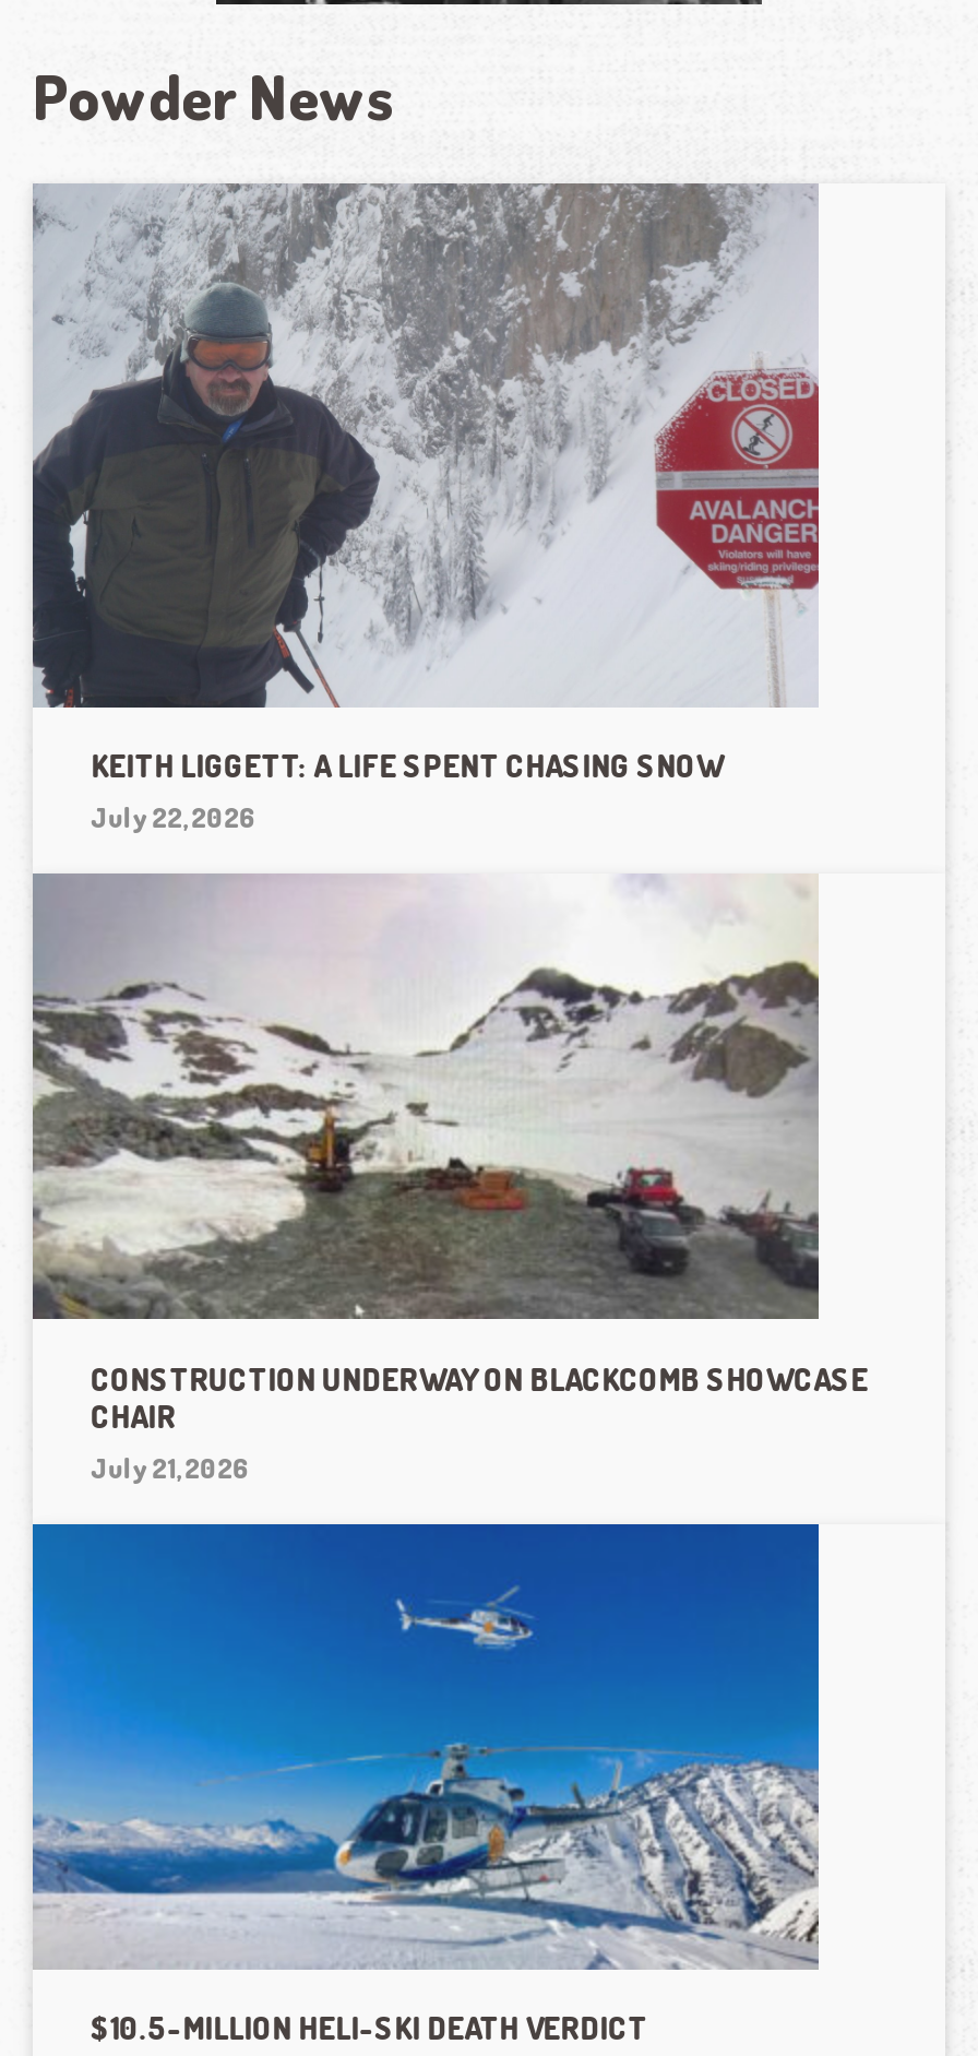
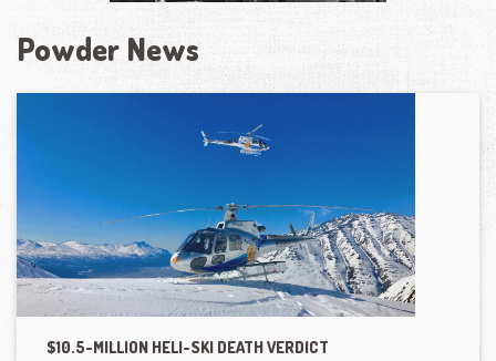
[31,181,821,834] [image] | KEITH LIGGETT: A LIFE SPENT CHASING SNOW | July 22, 2026 -> none
[31,871,868,1484] [image] | CONSTRUCTION UNDERWAY ON BLACKCOMB SHOWCASE | CHAIR | July 21, 2026 -> none

